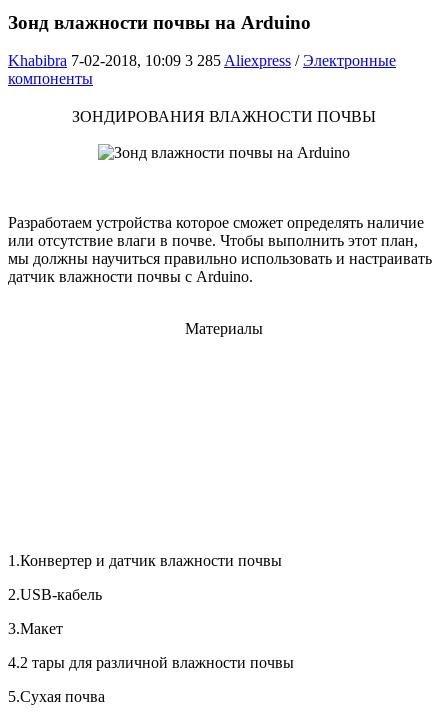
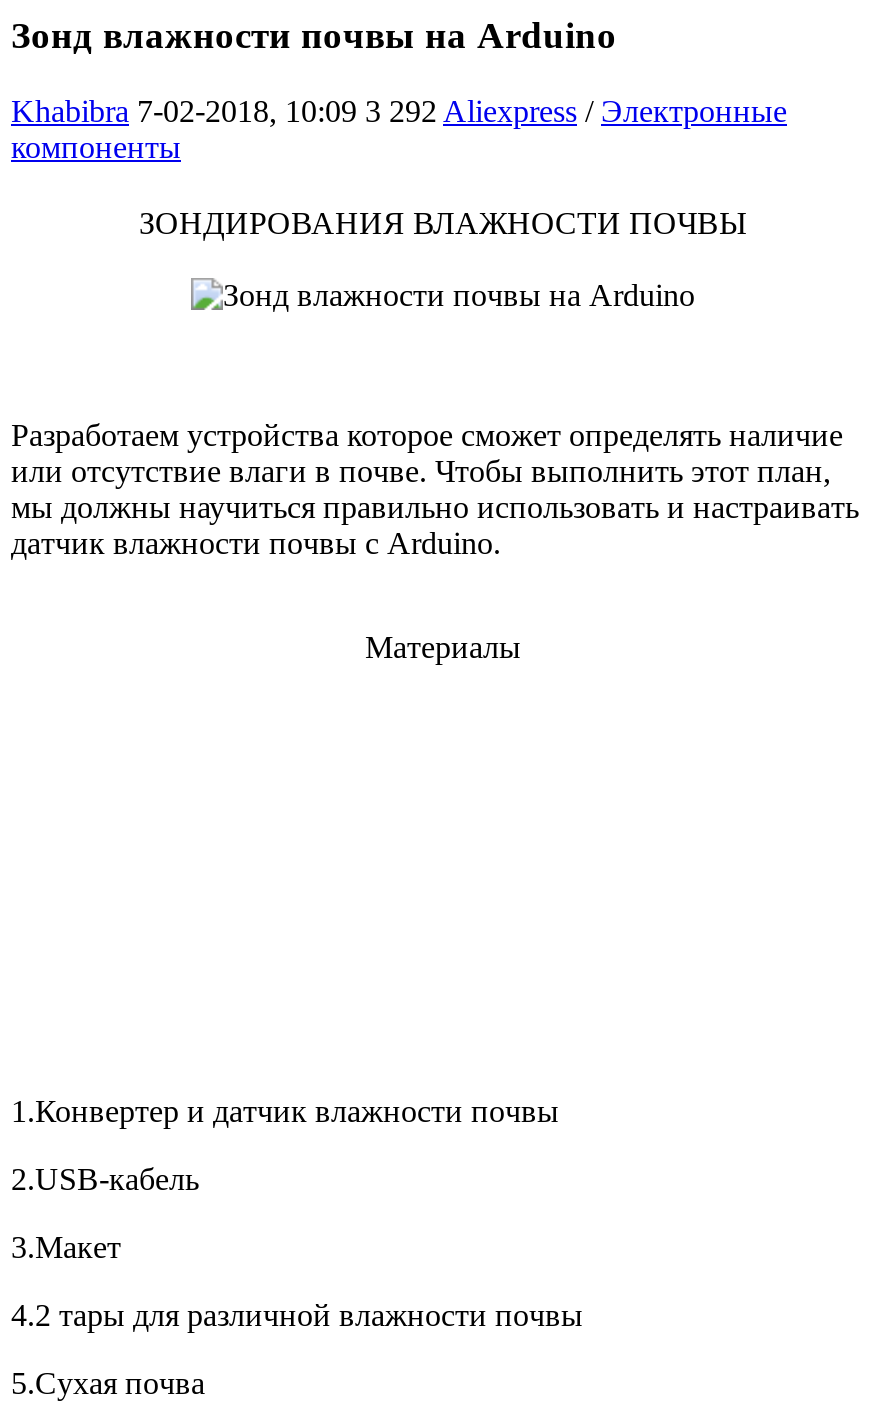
[8,52,396,69] Khabibra 7-02-2018, 10:09 3 285 Aliexpress / Электронные -> [11,95,787,129] Khabibra 7-02-2018, 10:09 3 292 Aliexpress / Электронные

